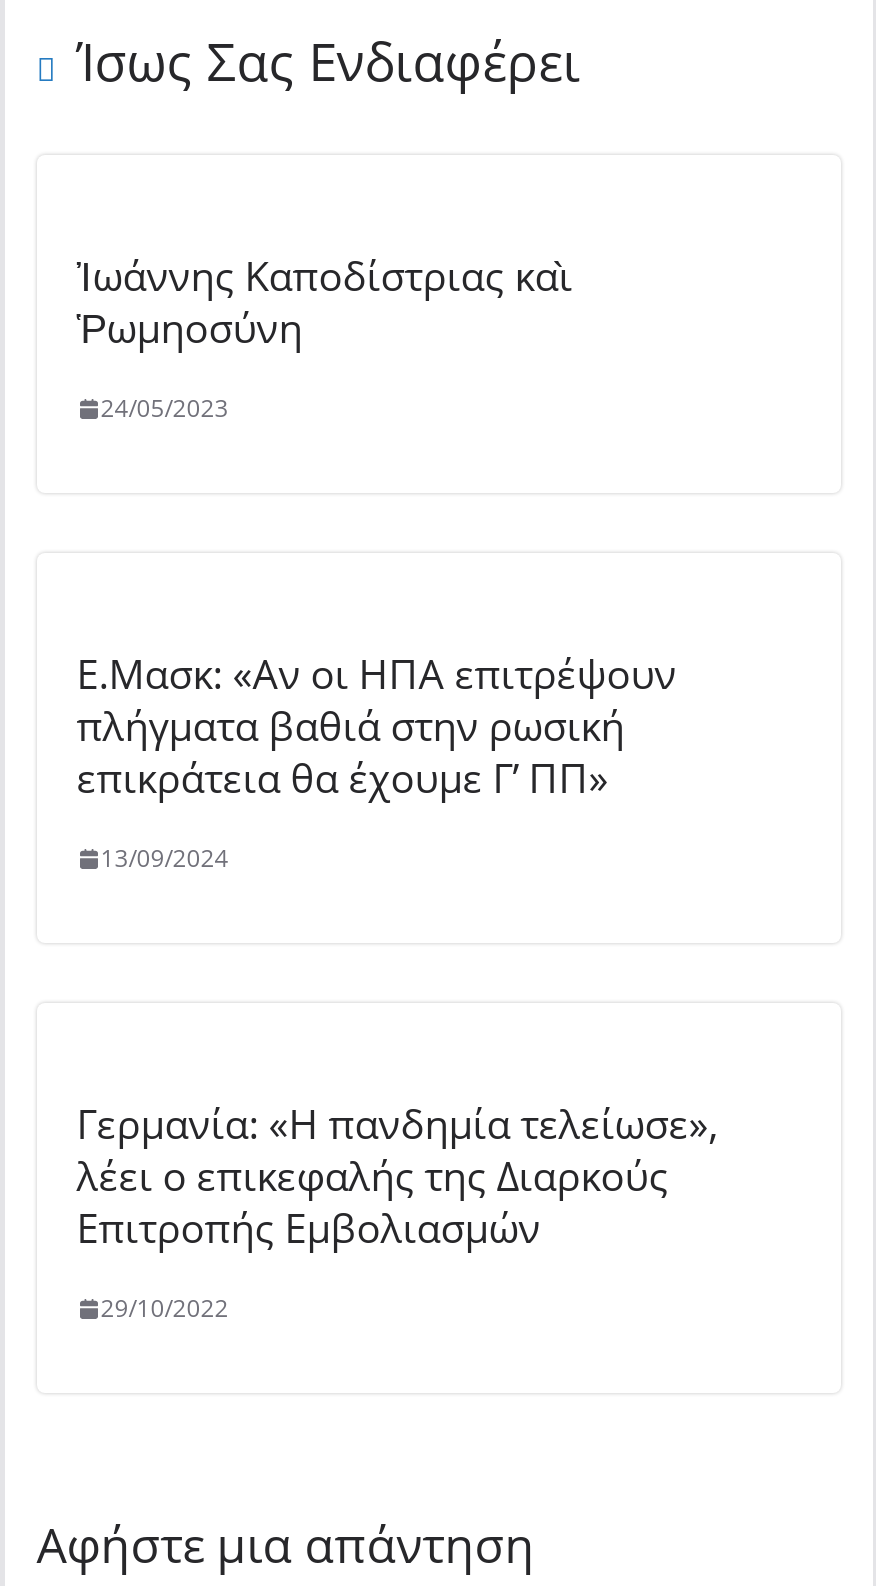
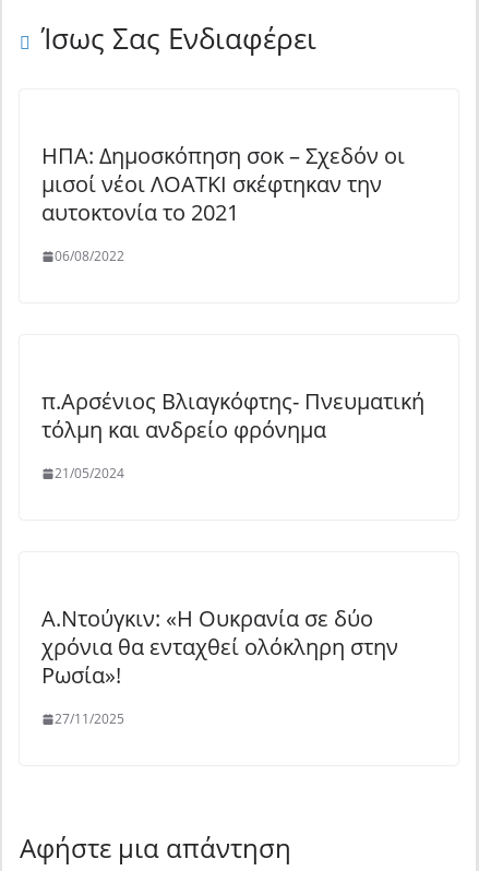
[76,249,572,355] Ἰωάννης Καποδίστριας καὶ | Ῥωμηοσύνη -> [41,141,404,227] ΗΠΑ: Δημοσκόπηση σοκ – Σχεδόν οι | μισοί νέοι ΛΟΑΤΚΙ σκέφτηκαν την | αυτοκτονία το 2021
[100,391,228,425] 24/05/2023 -> [54,247,124,265] 06/08/2022
[76,647,676,805] Ε.Μασκ: «Αν οι ΗΠΑ επιτρέψουν | πλήγματα βαθιά στην ρωσική | επικράτεια θα έχουμε Γ’ ΠΠ» -> [41,386,424,444] π.Αρσένιος Βλιαγκόφτης- Πνευματική | τόλμη και ανδρείο φρόνημα
[100,841,228,875] 13/09/2024 -> [54,464,124,482] 21/05/2024
[76,1097,718,1255] Γερμανία: «Η πανδημία τελείωσε», | λέει ο επικεφαλής της Διαρκούς | Επιτροπής Εμβολιασμών -> [41,604,398,690] Α.Ντούγκιν: «Η Ουκρανία σε δύο | χρόνια θα ενταχθεί ολόκληρη στην | Ρωσία»!
[100,1291,228,1325] 29/10/2022 -> [54,709,124,728] 27/11/2025

